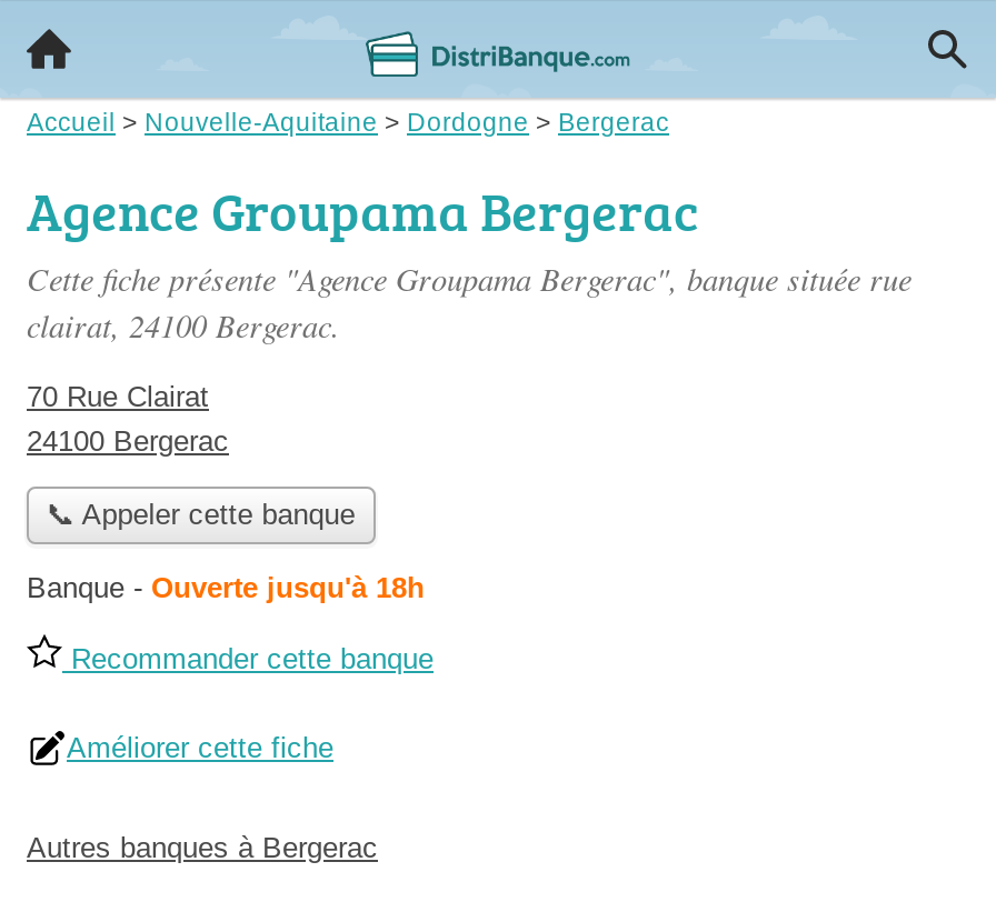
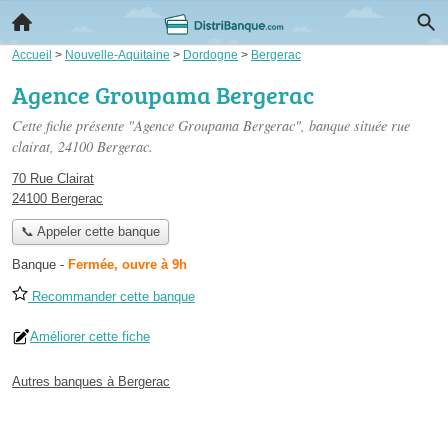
[27,572,425,605] Banque - Ouverte jusqu'à 18h -> [12,257,187,272] Banque - Fermée, ouvre à 9h

